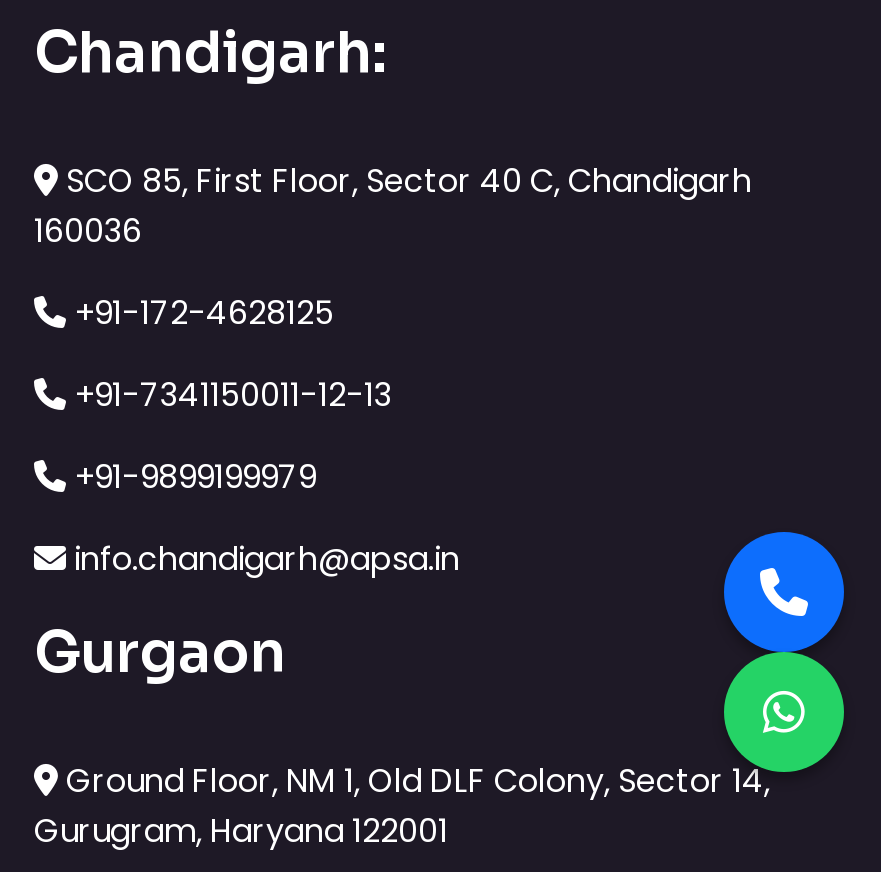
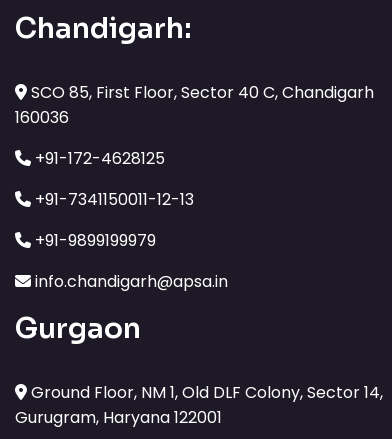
[722,530,846,774] [image] -> none

